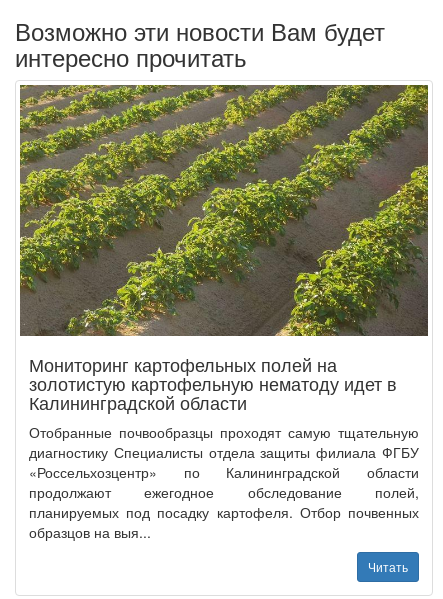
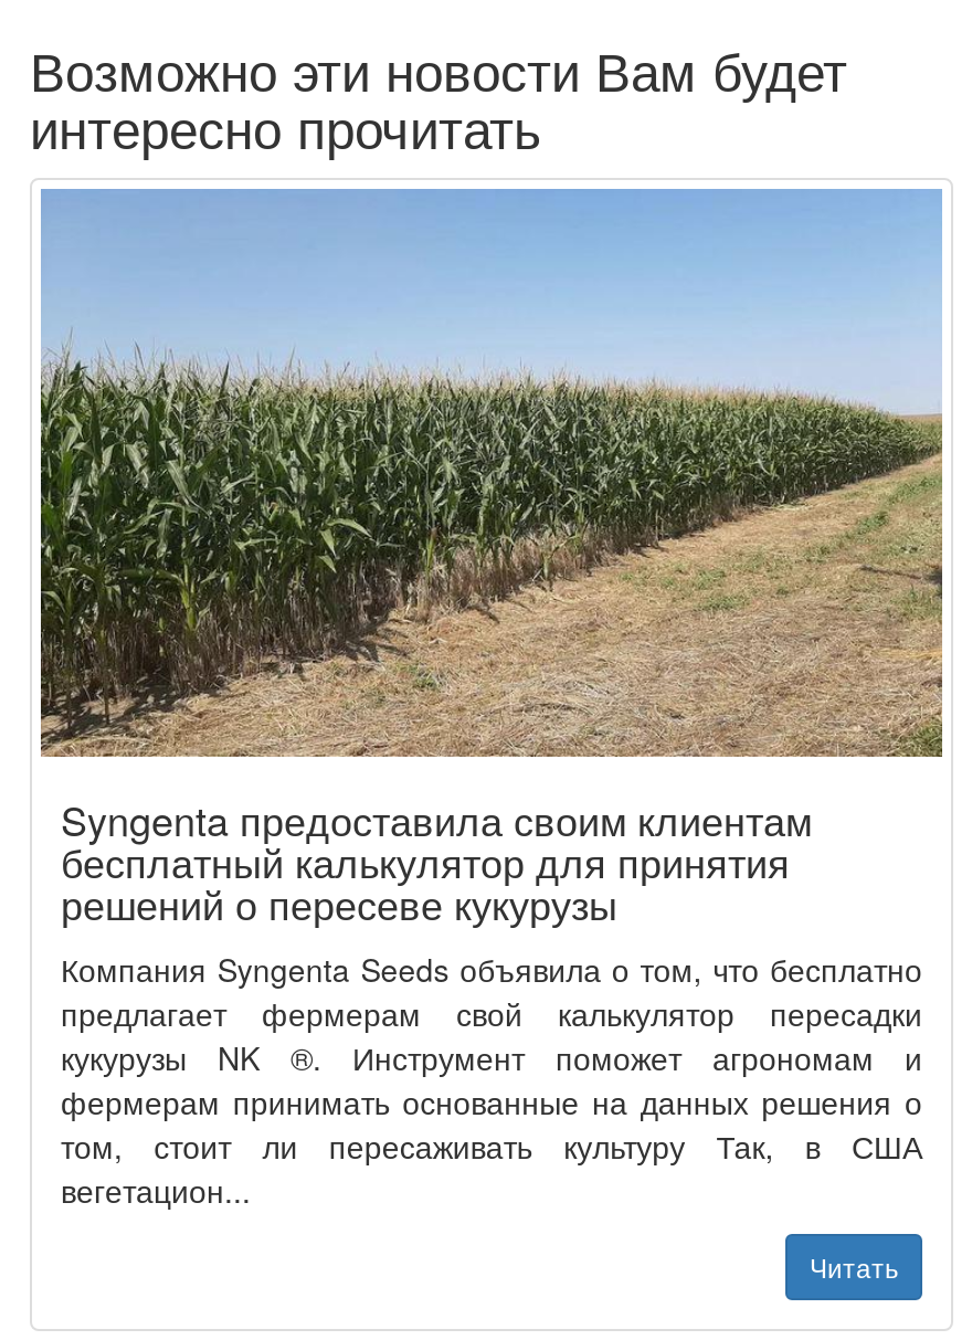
[19,84,429,542] [image] | Мониторинг картофельных полей на | золотистую картофельную нематоду идет в | Калининградской области | Отобранные почвообразцы проходят самую тщательную | диагностику Специалисты отдела защиты филиала ФГБУ | «Россельхозцентр» по Калининградской области | продолжают ежегодное обследование полей, | планируемых под посадку картофеля. Отбор почвенных | образцов на выя... -> [41,187,944,1212] [image] | Syngenta предоставила своим клиентам | бесплатный калькулятор для принятия | решений о пересеве кукурузы | Компания Syngenta Seeds объявила о том, что бесплатно | предлагает фермерам свой калькулятор пересадки | кукурузы NK ®. Инструмент поможет агрономам и | фермерам принимать основанные на данных решения о | том, стоит ли пересаживать культуру Так, в США | вегетацион...

